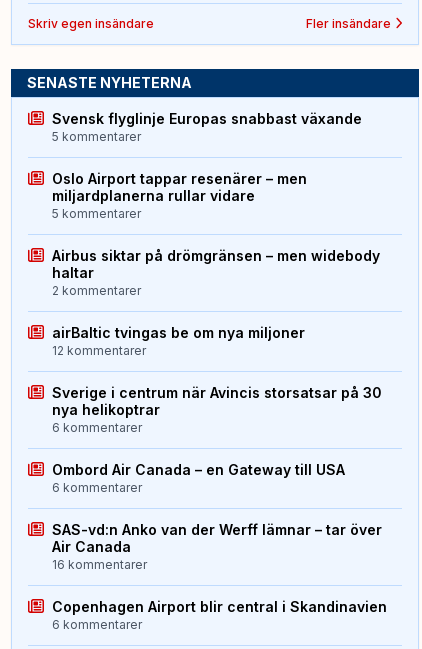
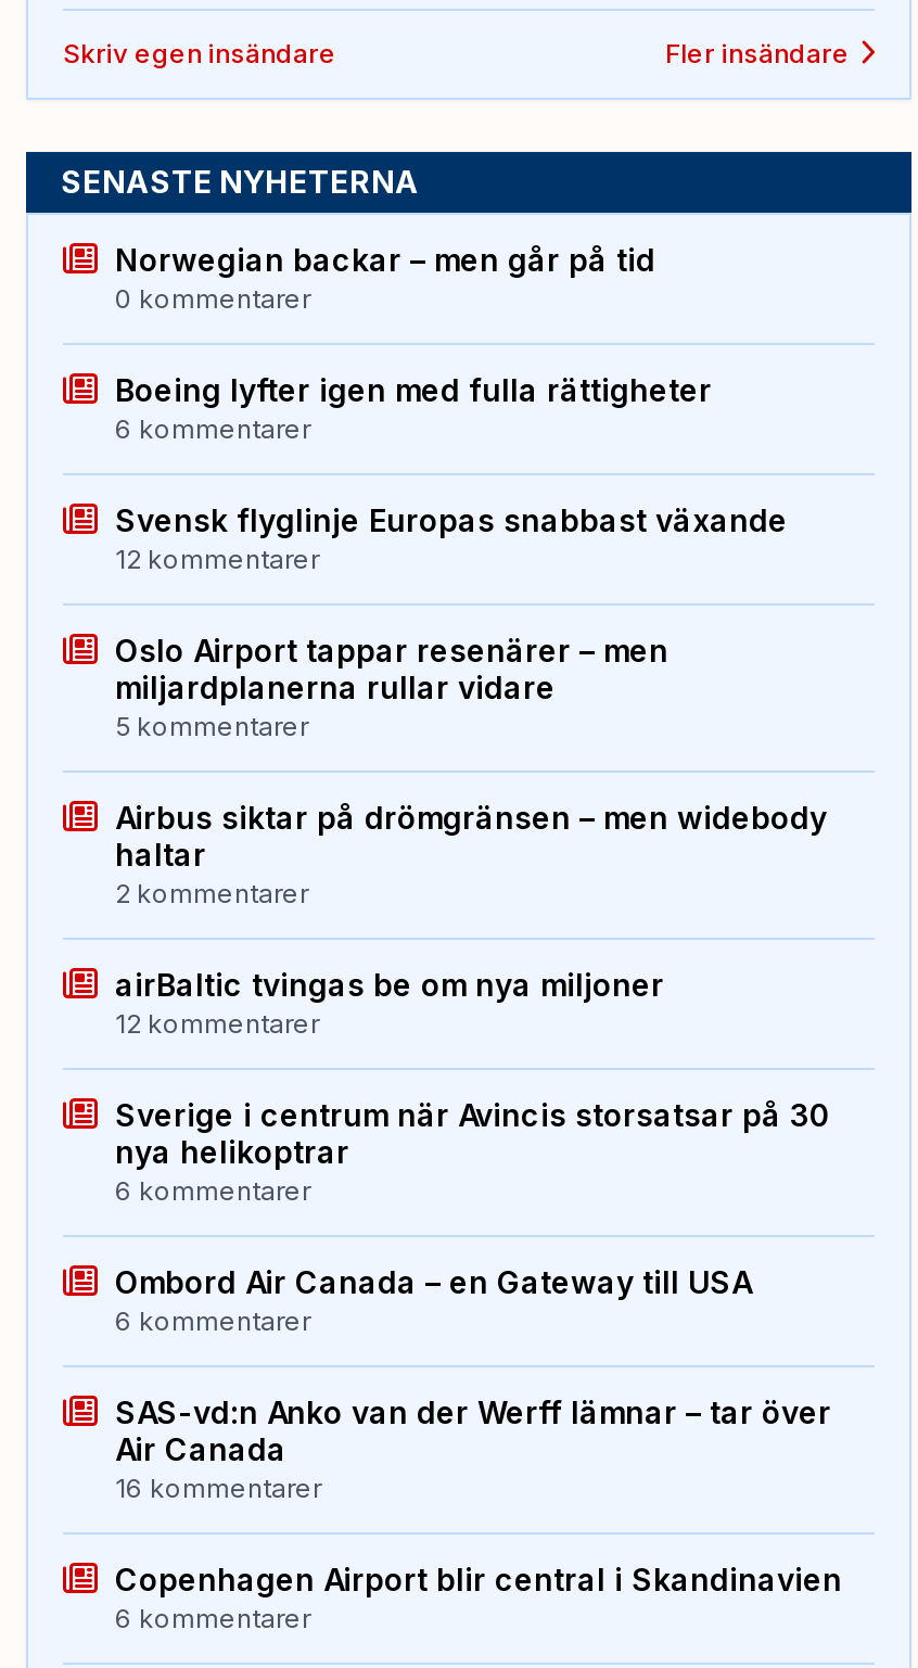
none -> [115,240,712,444] Norwegian backar – men går på tid | 0 kommentarer | Boeing lyfter igen med fulla rättigheter | 6 kommentarer
[52,129,141,144] 5 kommentarer -> [115,542,319,575] 12 kommentarer

